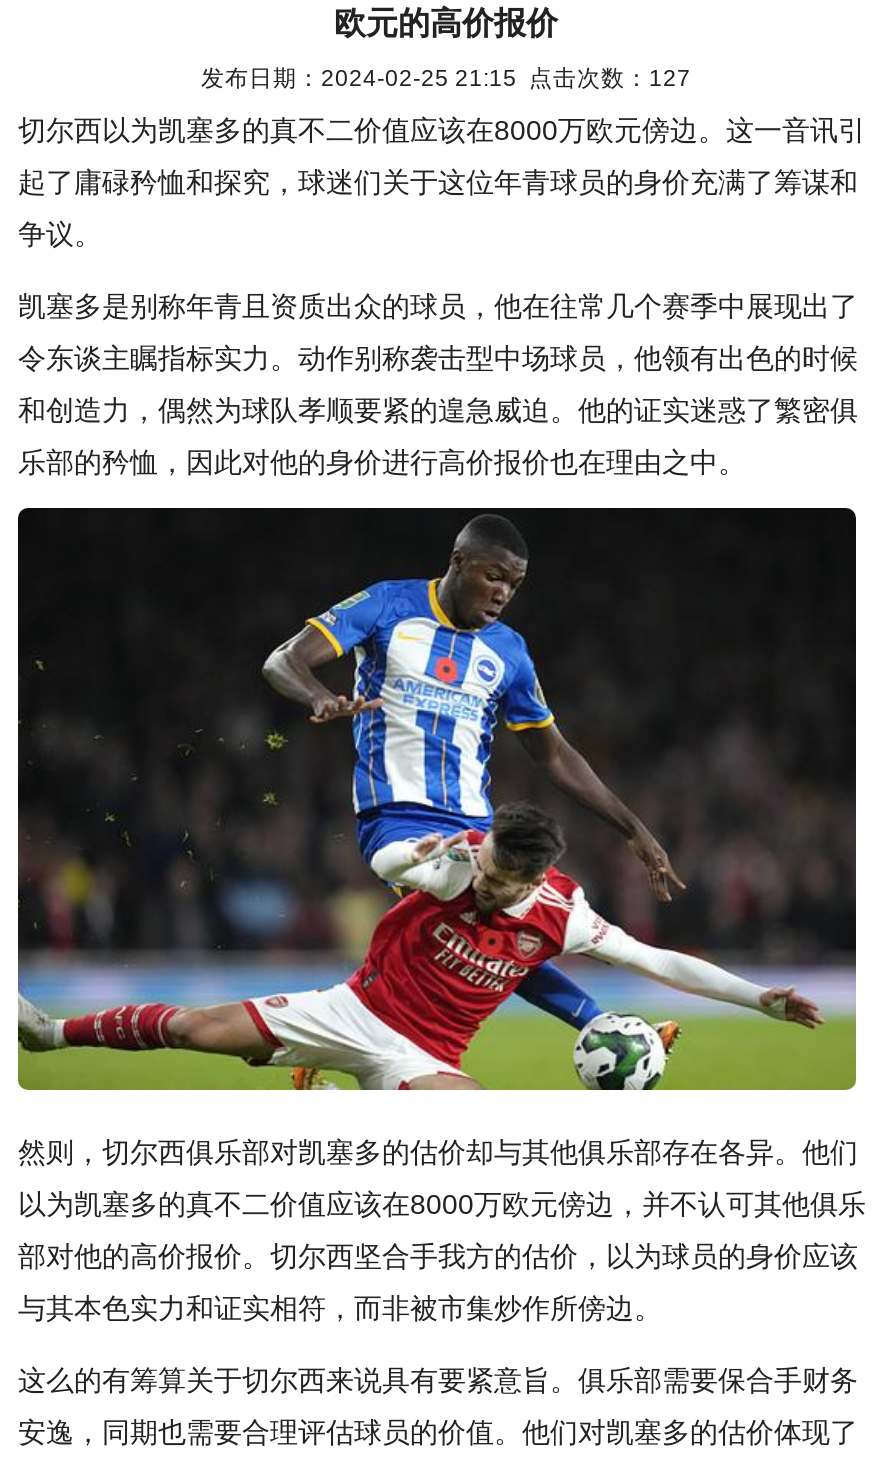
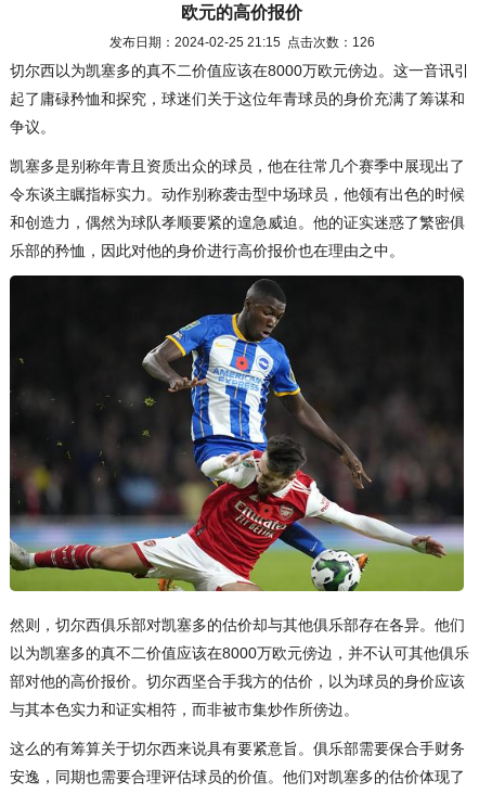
[201,64,691,90] 发布日期：2024-02-25 21:15 点击次数：127 -> [109,35,374,49] 发布日期：2024-02-25 21:15 点击次数：126

